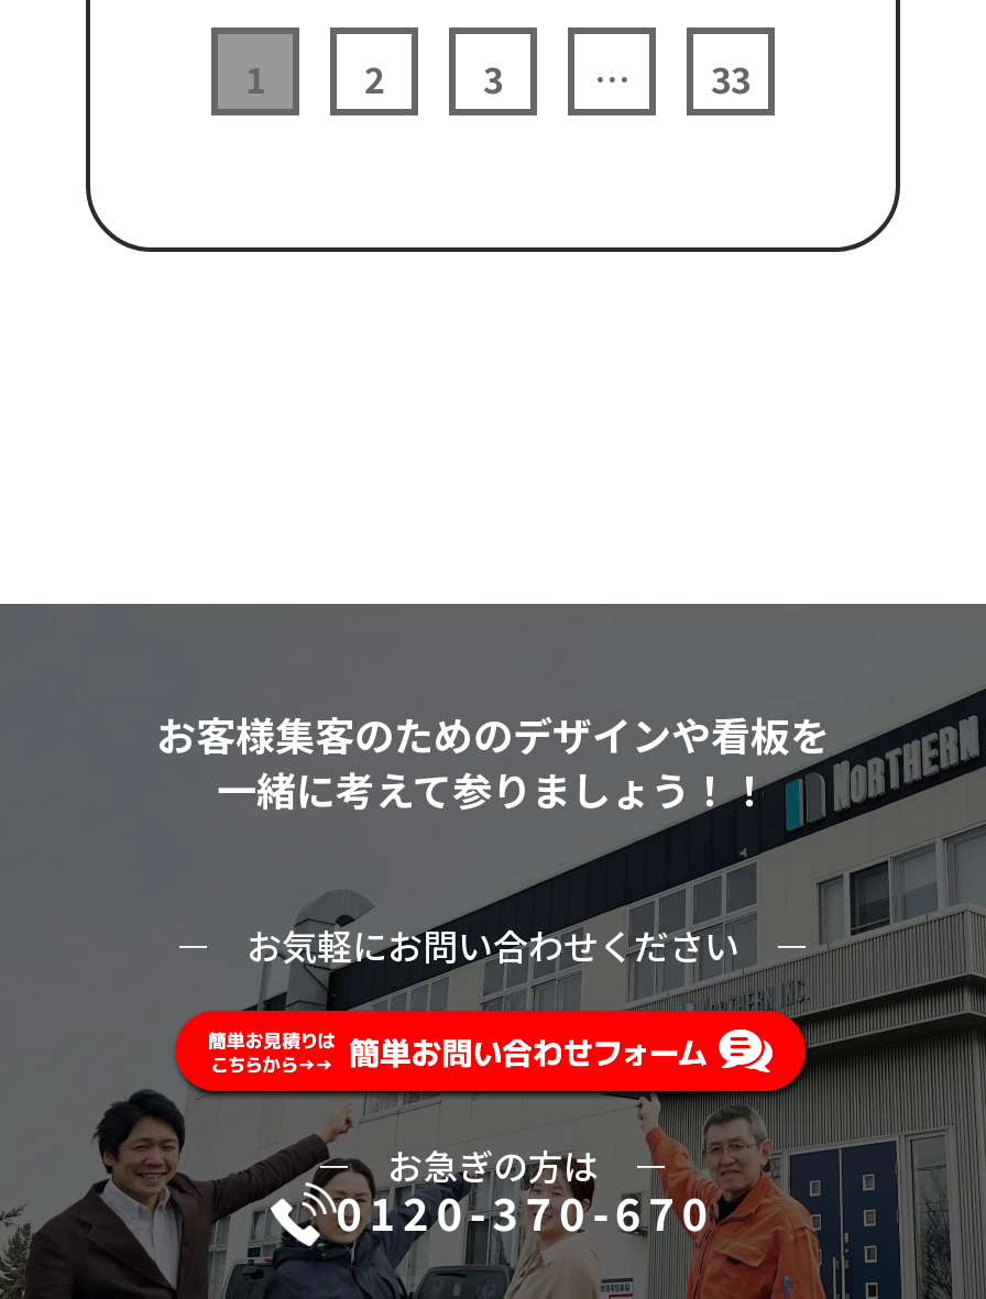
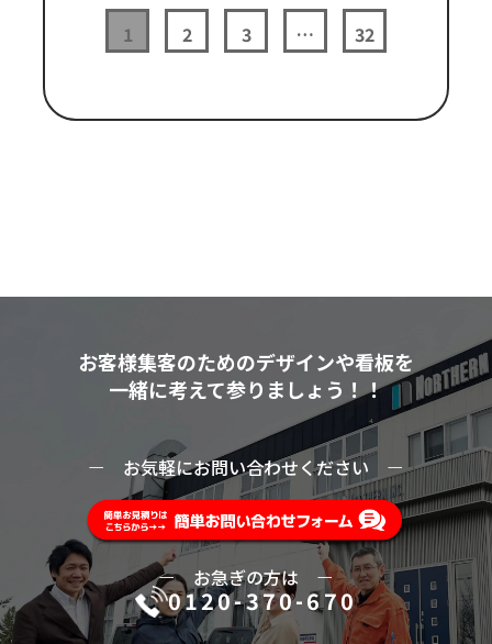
[711,52,751,104] 33 -> [355,21,374,47] 32

